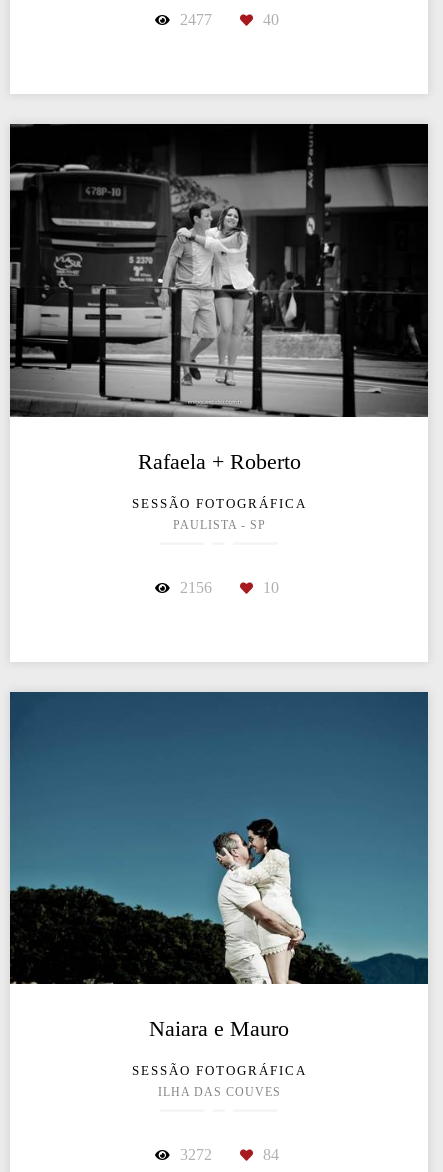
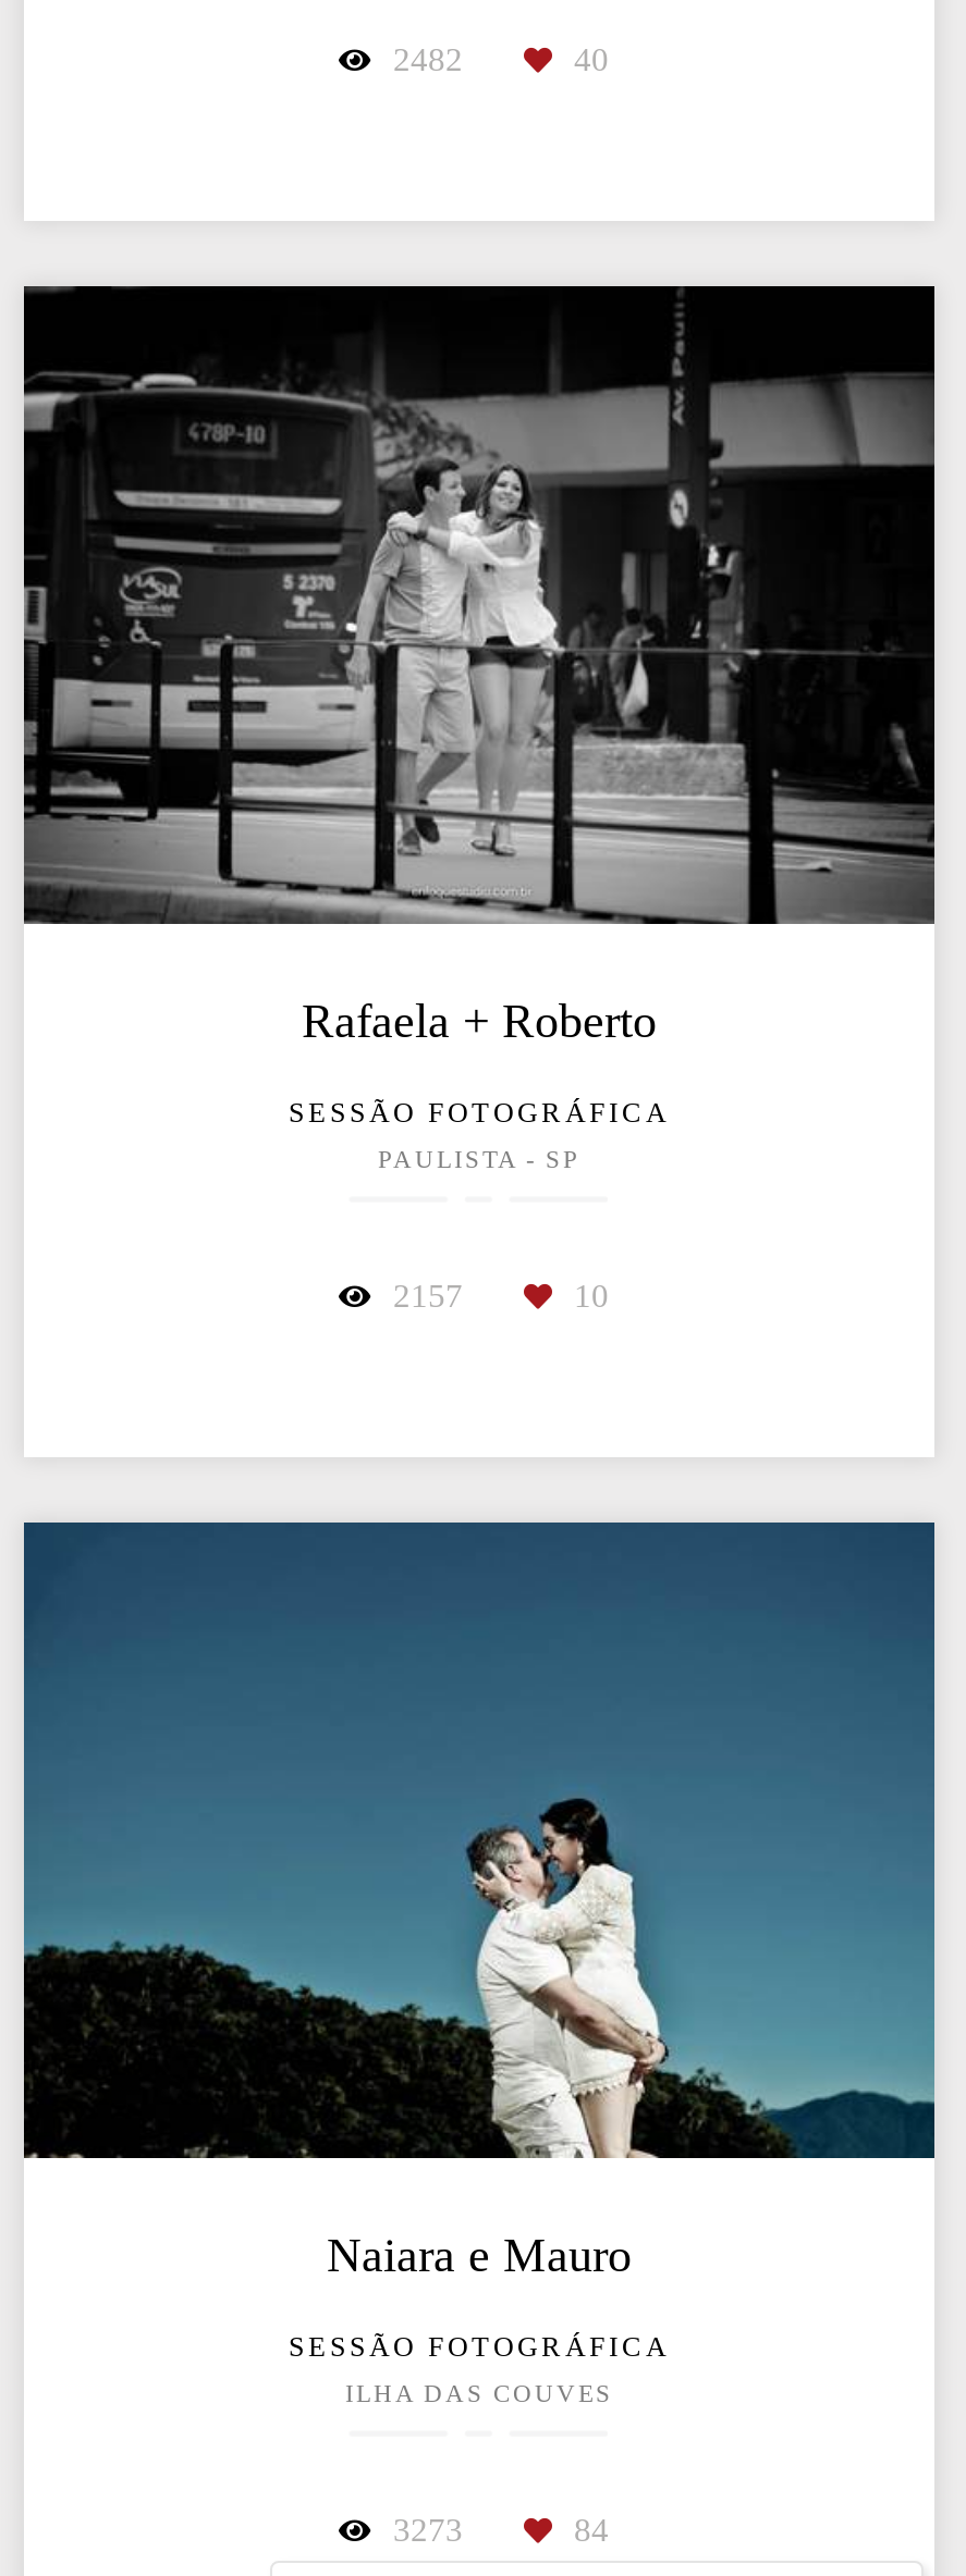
[179,11,211,28] 2477 -> [393,40,463,77] 2482
[179,578,211,595] 2156 -> [393,1275,463,1312] 2157
[179,1146,211,1163] 3272 -> [393,2511,463,2548] 3273

